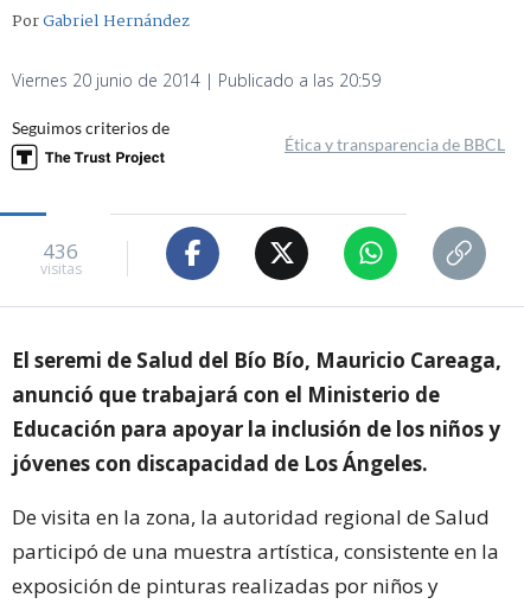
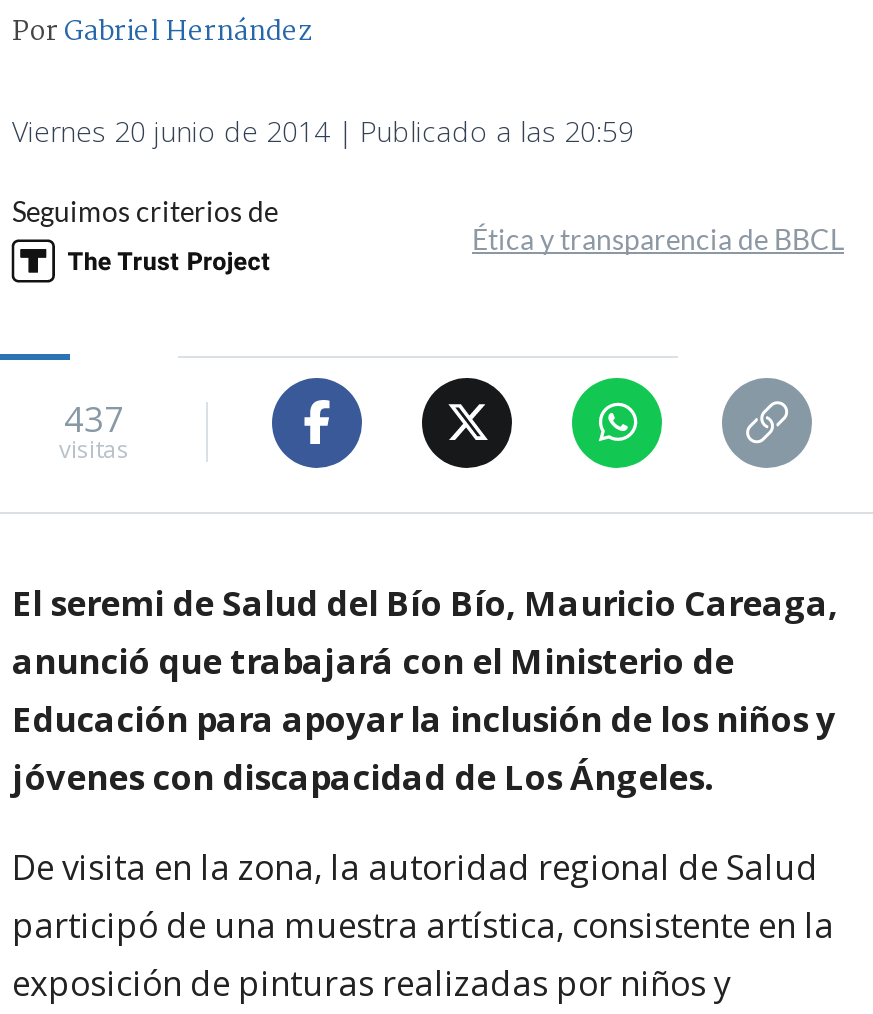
[43,238,78,265] 436 -> [64,397,124,443] 437

